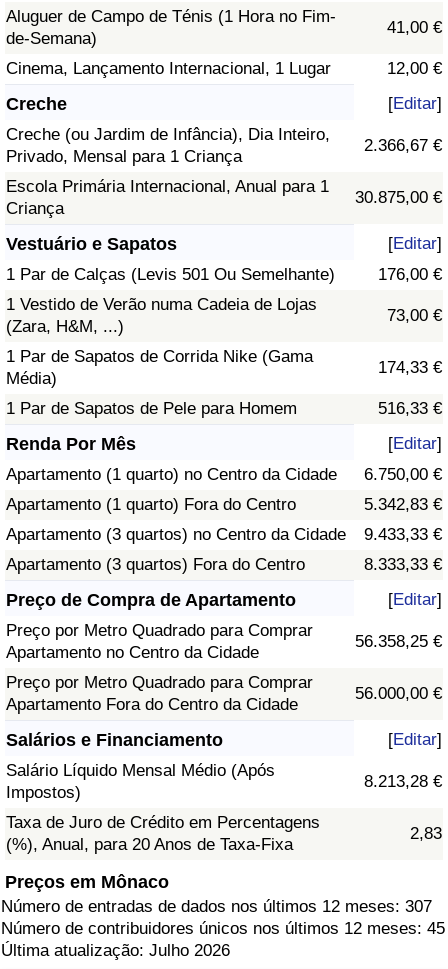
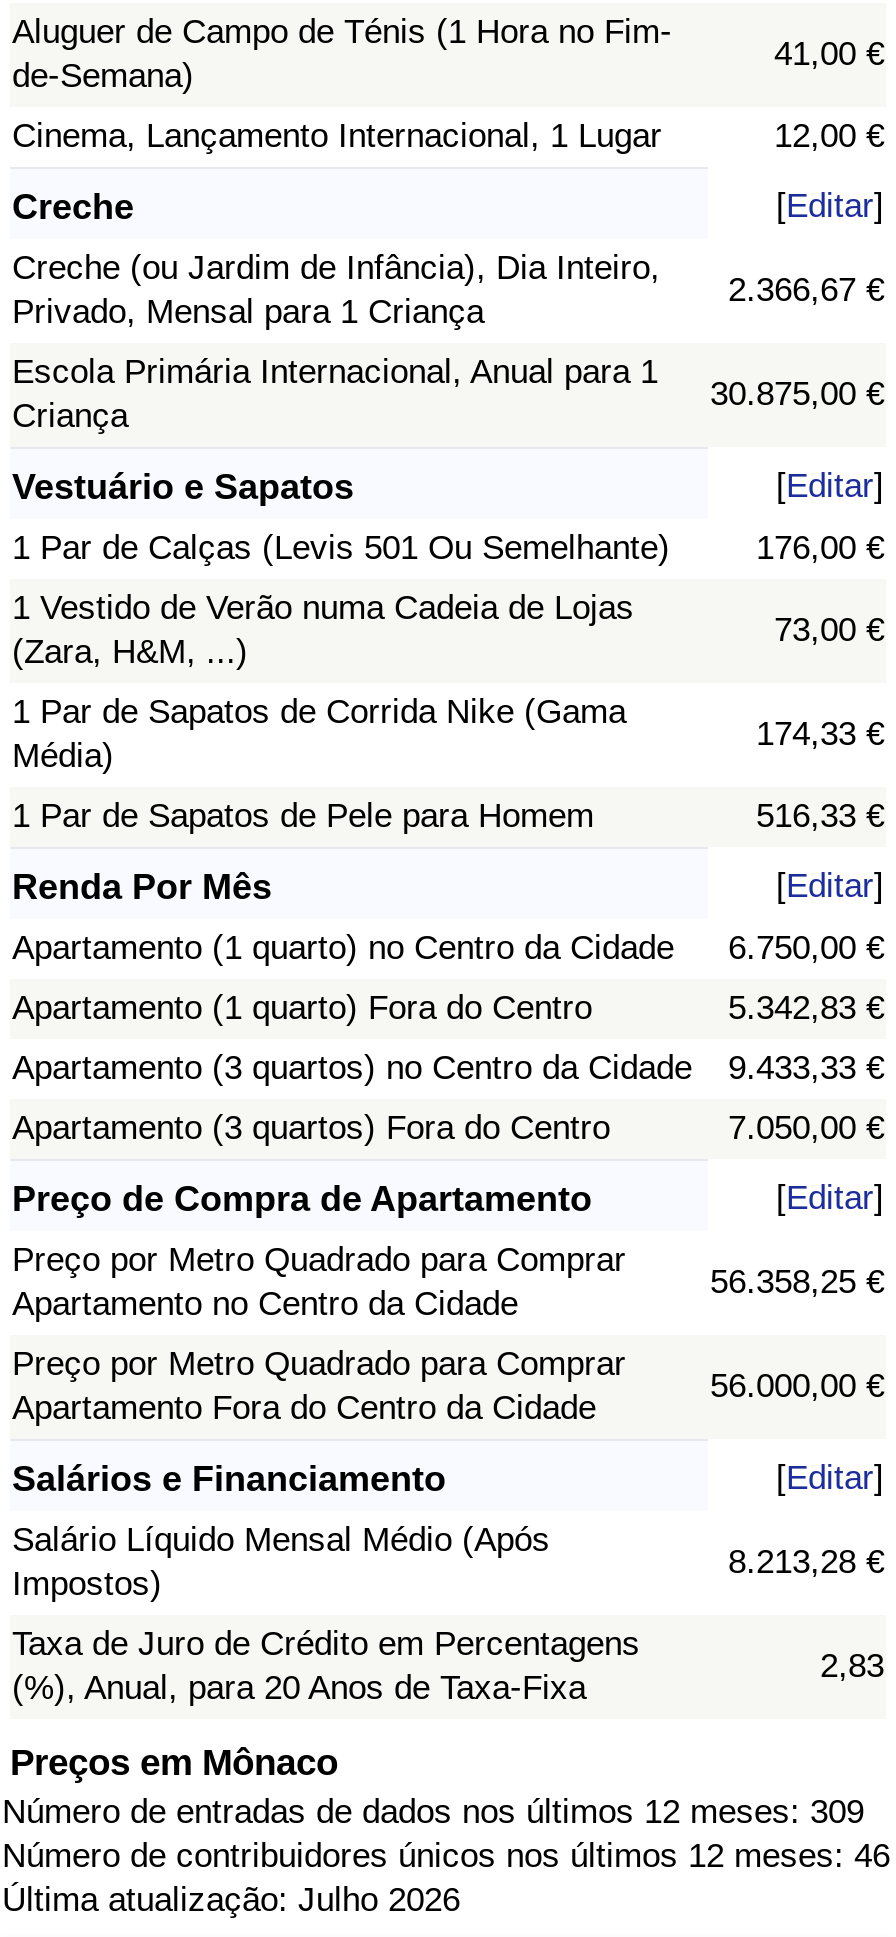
[364,555,442,574] 8.333,33 € -> [728,1110,884,1148] 7.050,00 €
[1,897,432,916] Número de entradas de dados nos últimos 12 meses: 307 -> [2,1794,864,1832] Número de entradas de dados nos últimos 12 meses: 309
[1,919,445,938] Número de contribuidores únicos nos últimos 12 meses: 45 -> [2,1838,890,1876] Número de contribuidores únicos nos últimos 12 meses: 46

